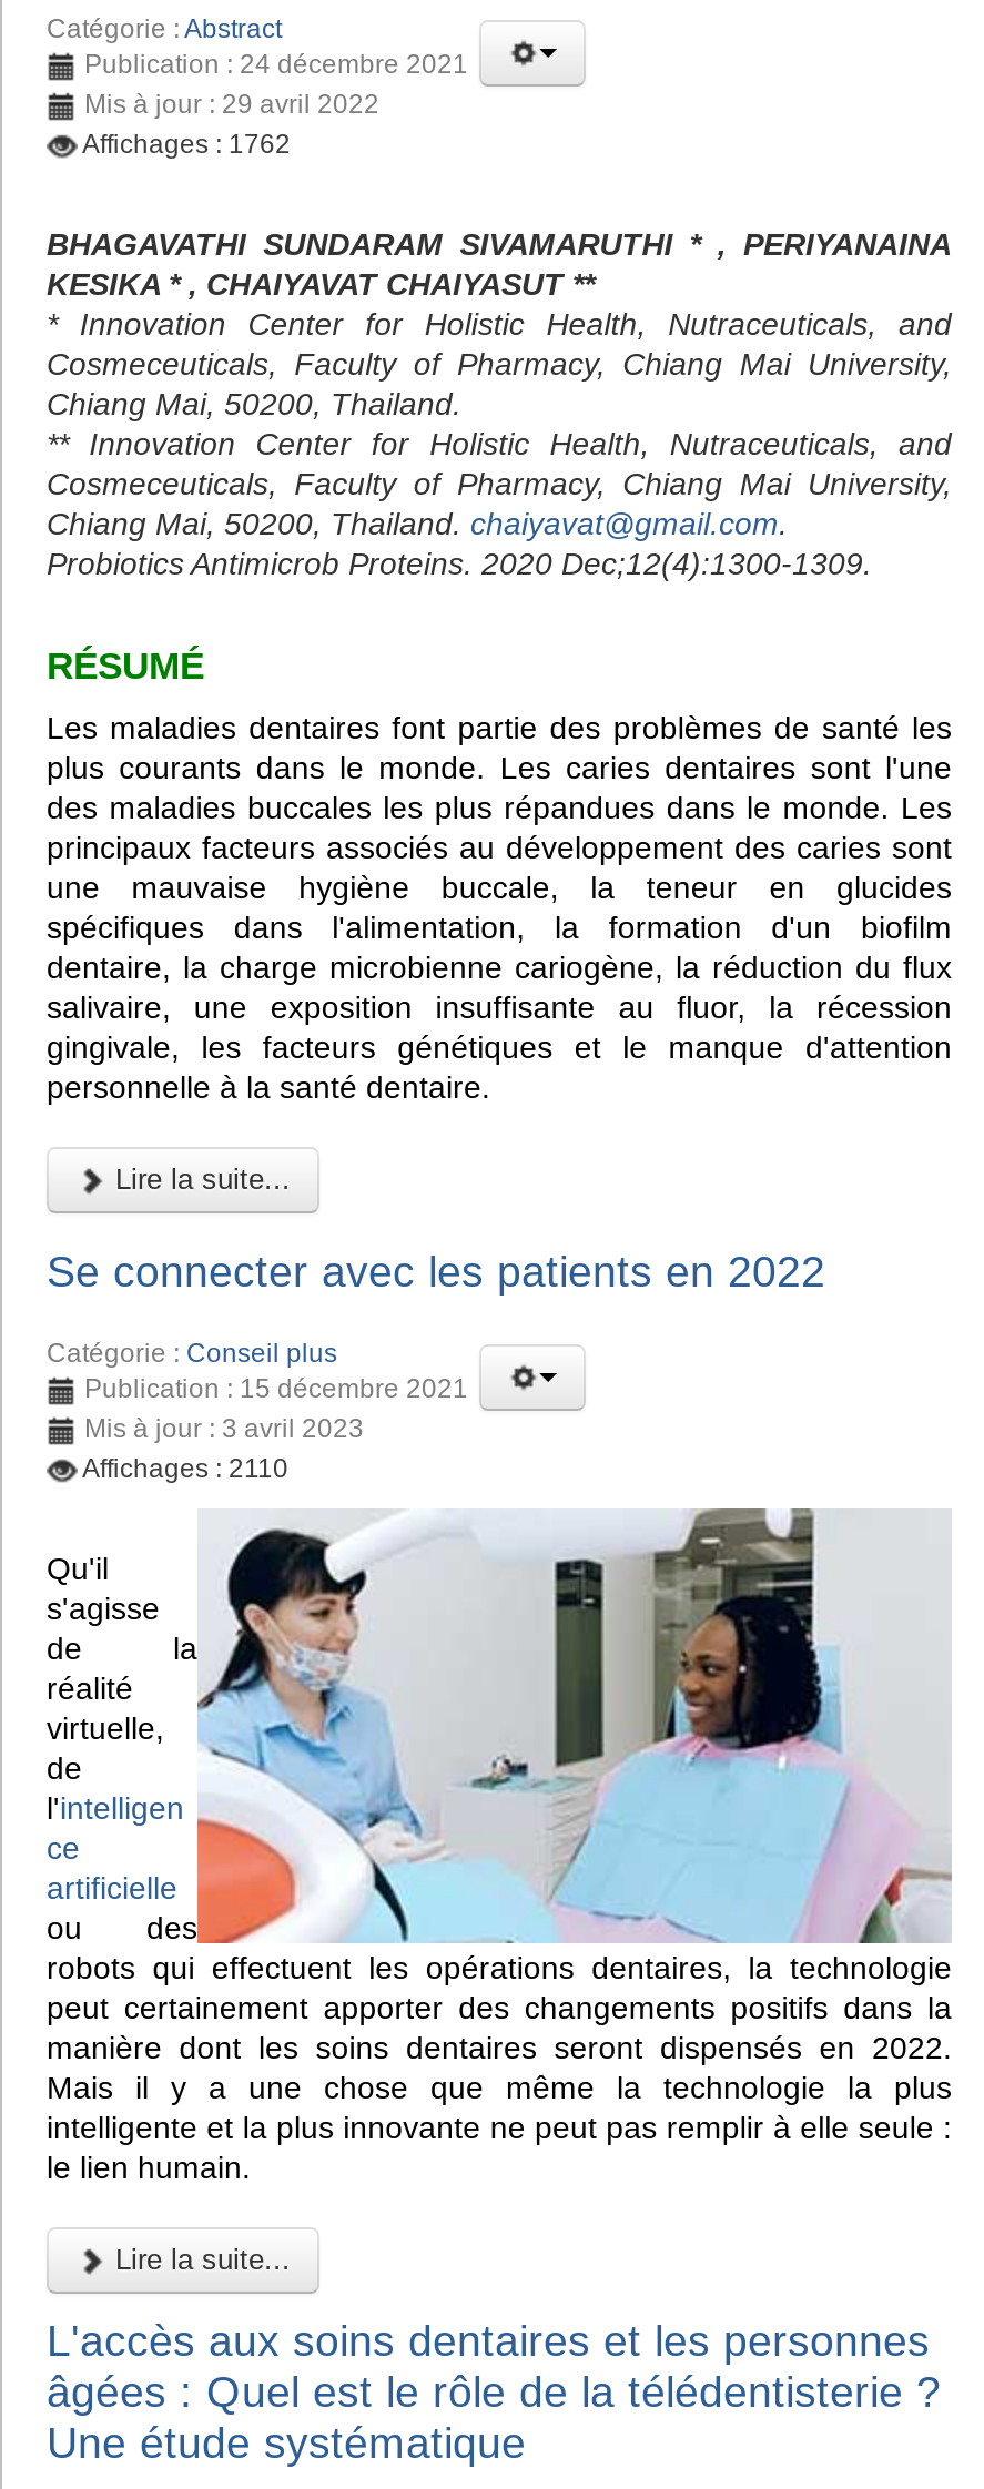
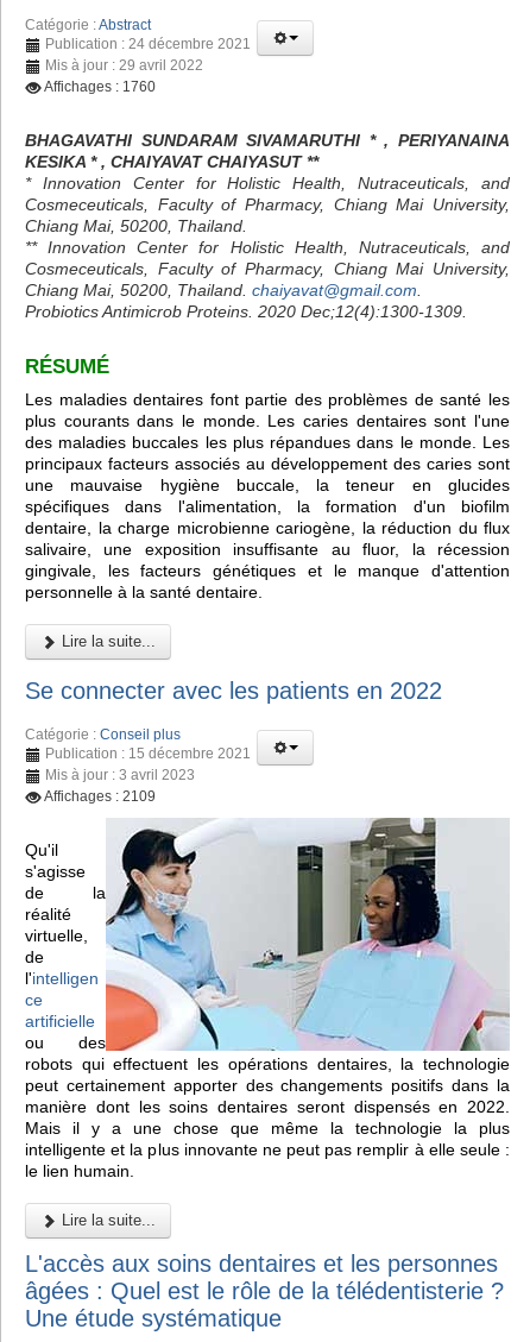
[82,128,291,159] Affichages : 1762 -> [44,78,156,95] Affichages : 1760
[82,1453,288,1484] Affichages : 2110 -> [44,788,156,805] Affichages : 2109

